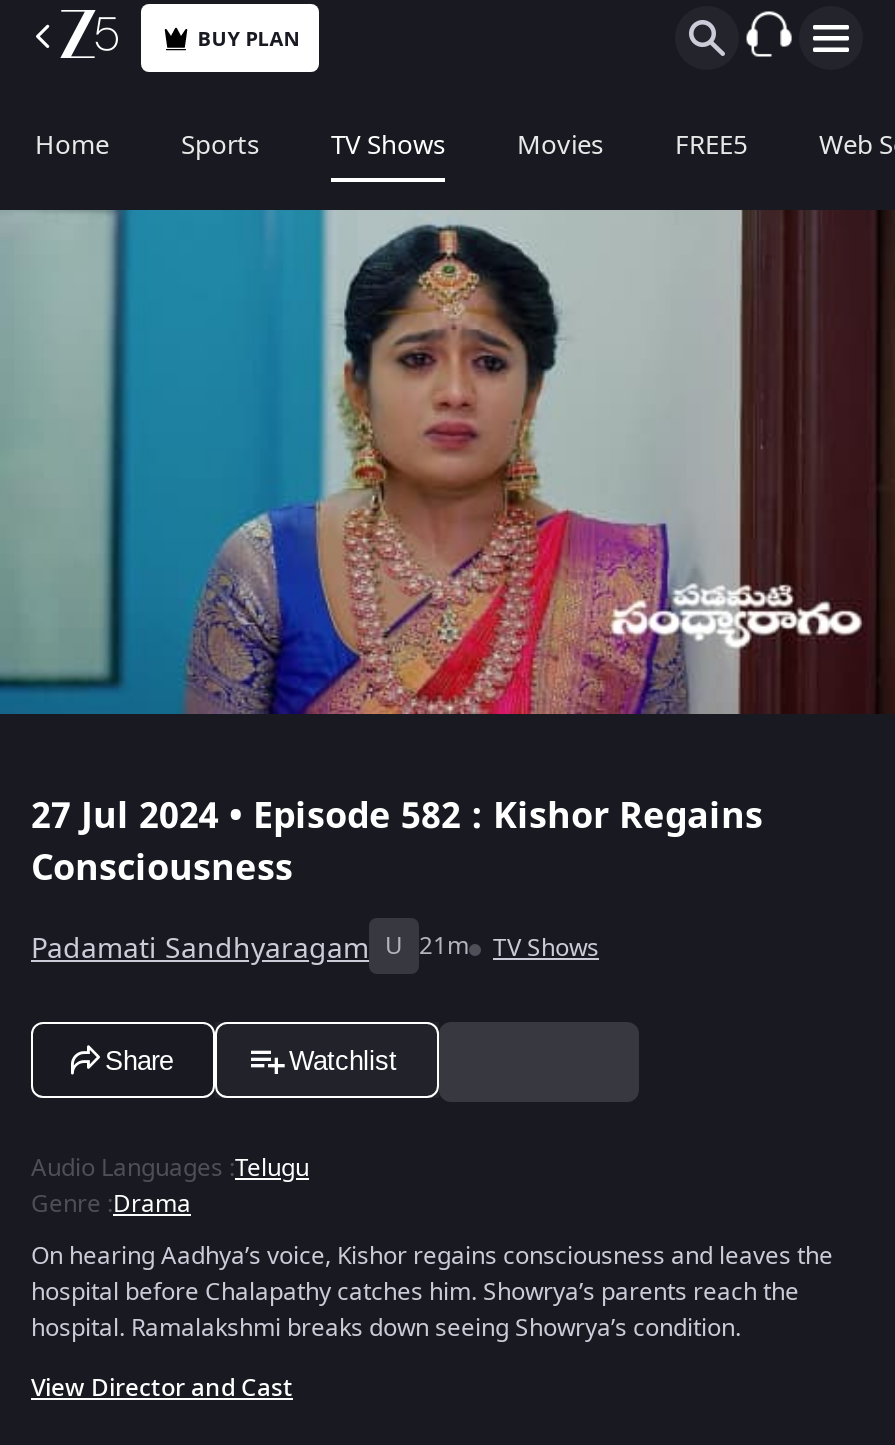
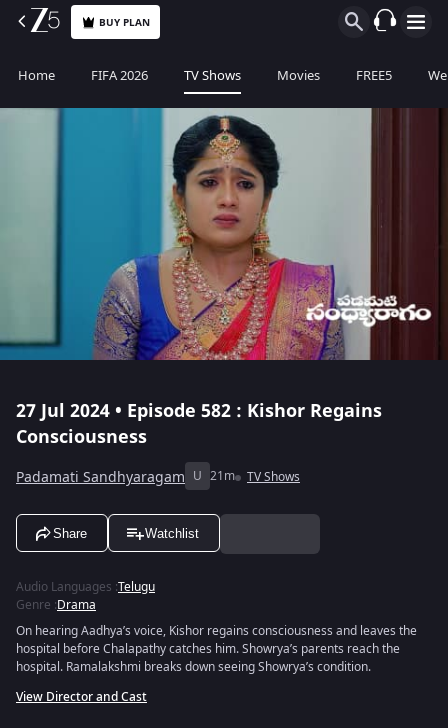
[181,126,259,164] Sports -> [91,66,148,85] FIFA 2026

